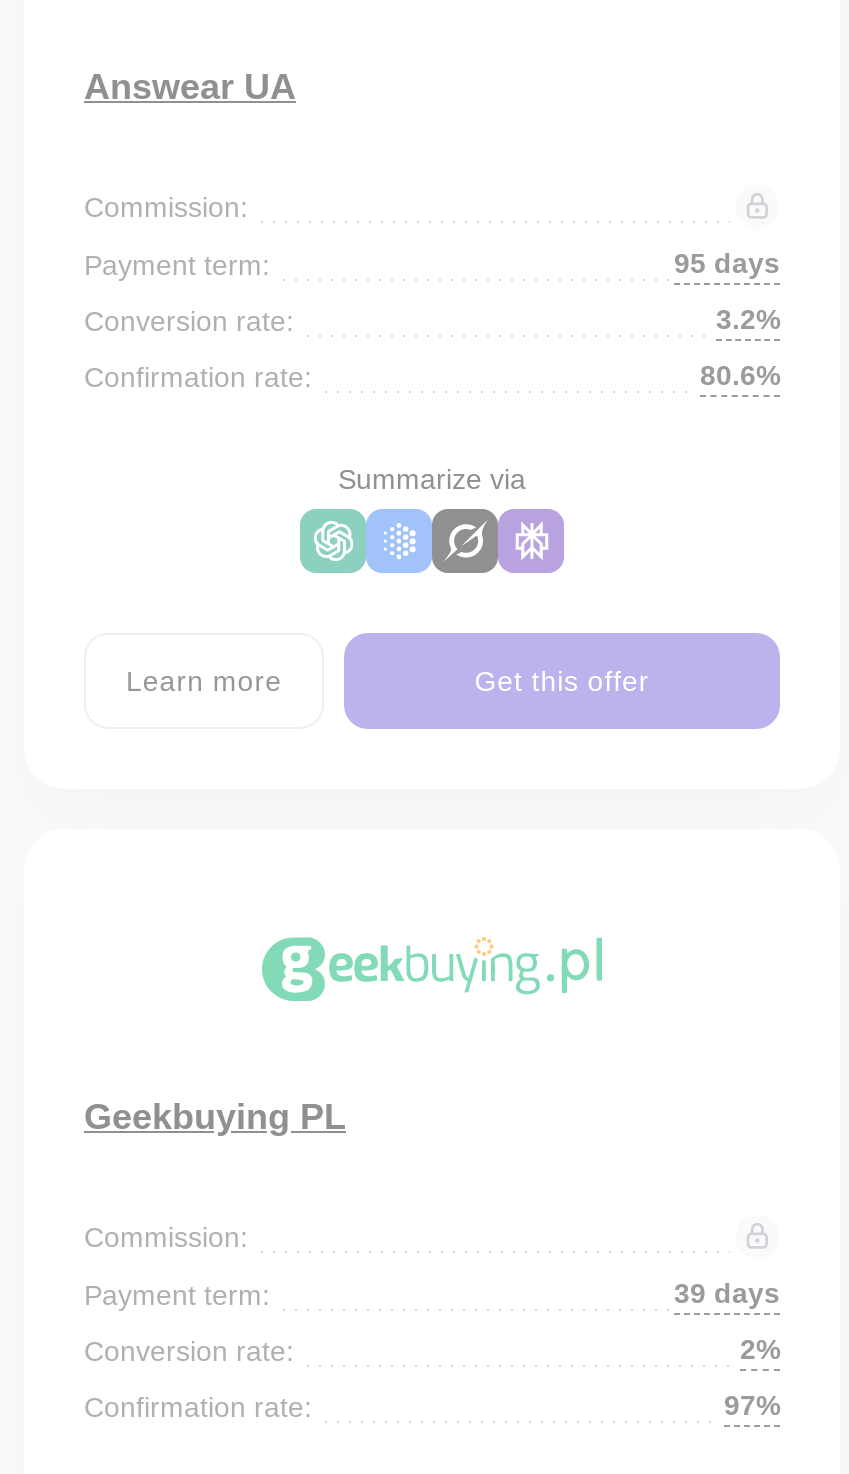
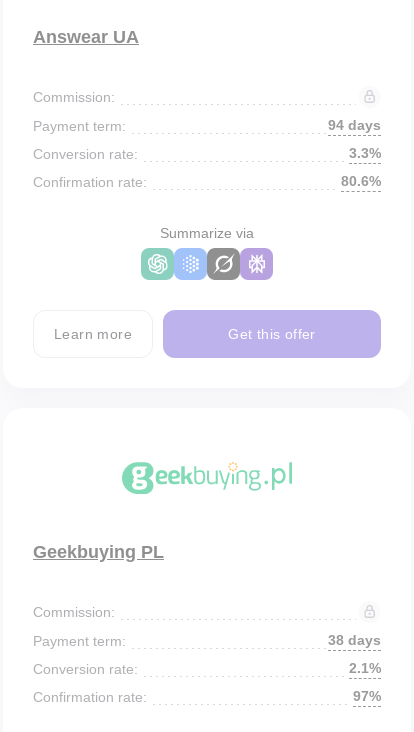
[674,247,780,279] 95 days -> [328,117,381,133] 94 days
[716,303,780,335] 3.2% -> [349,145,381,161] 3.3%
[674,1277,780,1309] 39 days -> [328,632,381,648] 38 days
[740,1333,780,1365] 2% -> [349,660,381,676] 2.1%

